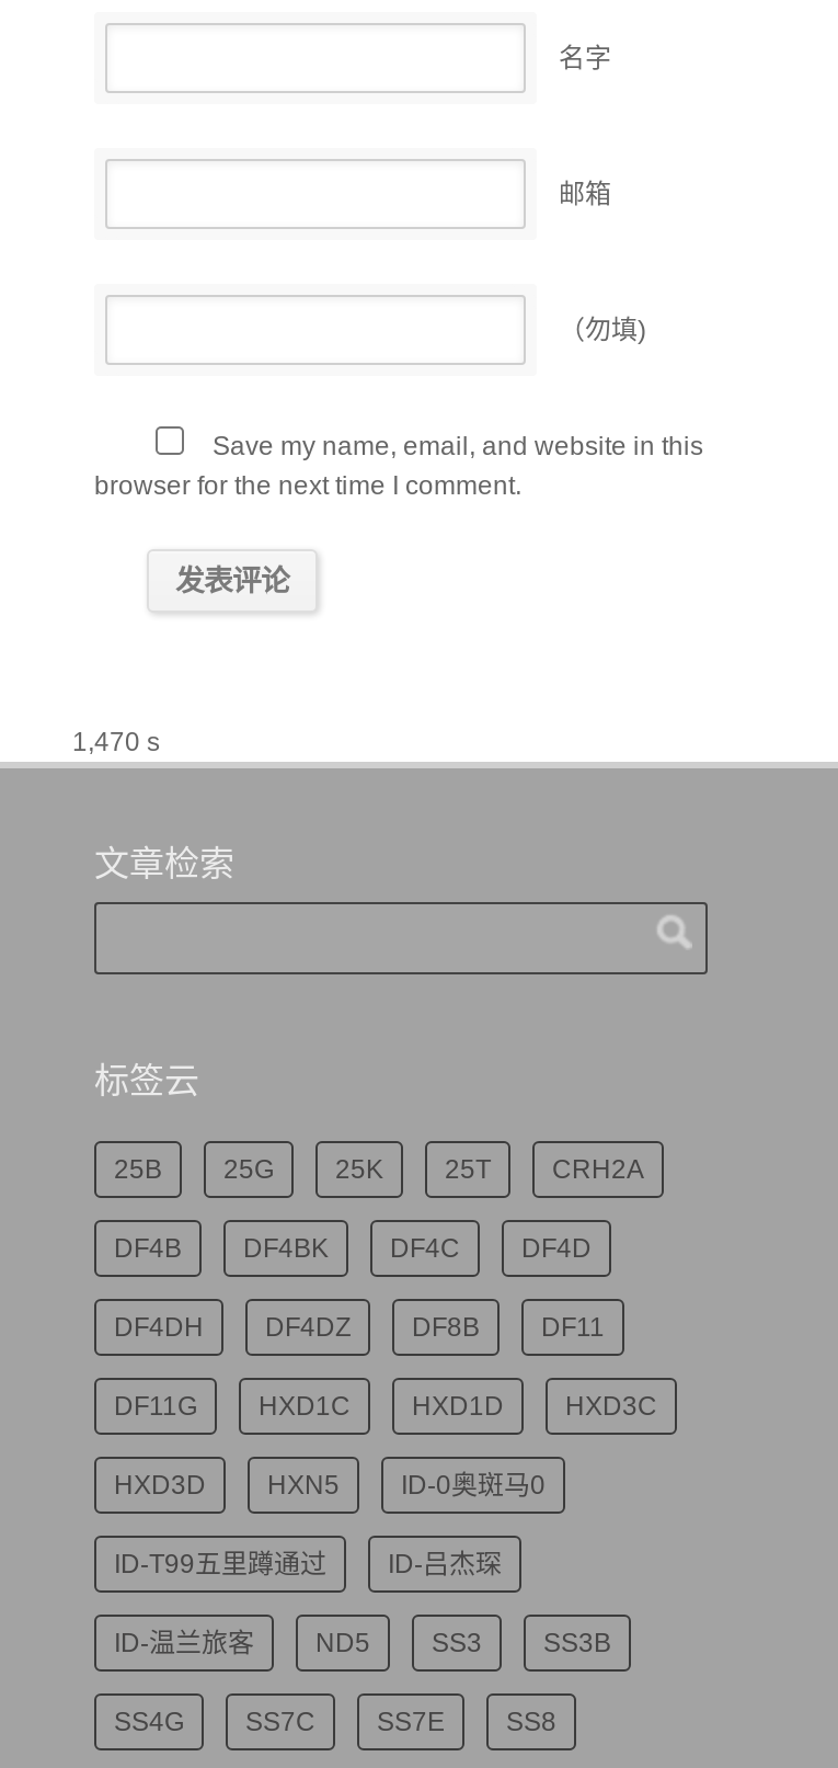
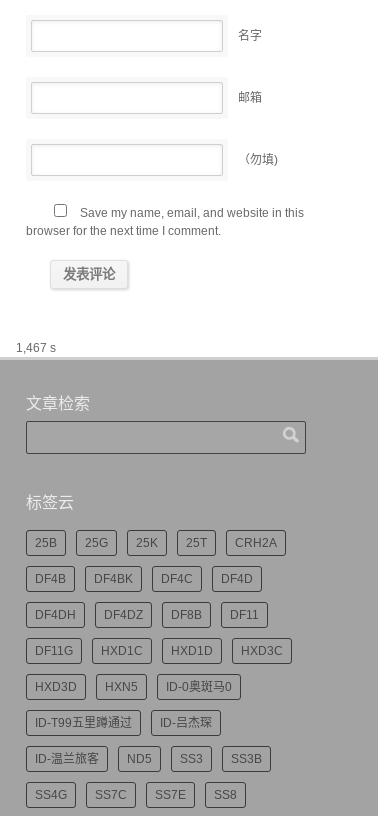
[72,727,160,758] 1,470 s -> [16,341,56,355] 1,467 s

